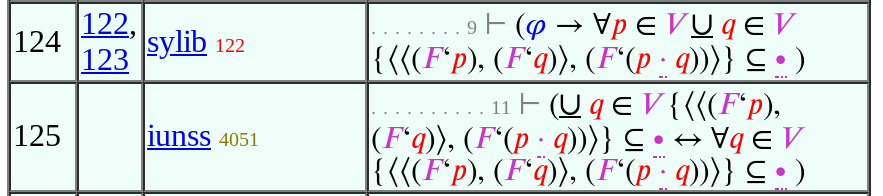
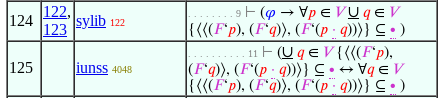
[147,118,259,152] iunss 4051 -> [76,59,132,76] iunss 4048

